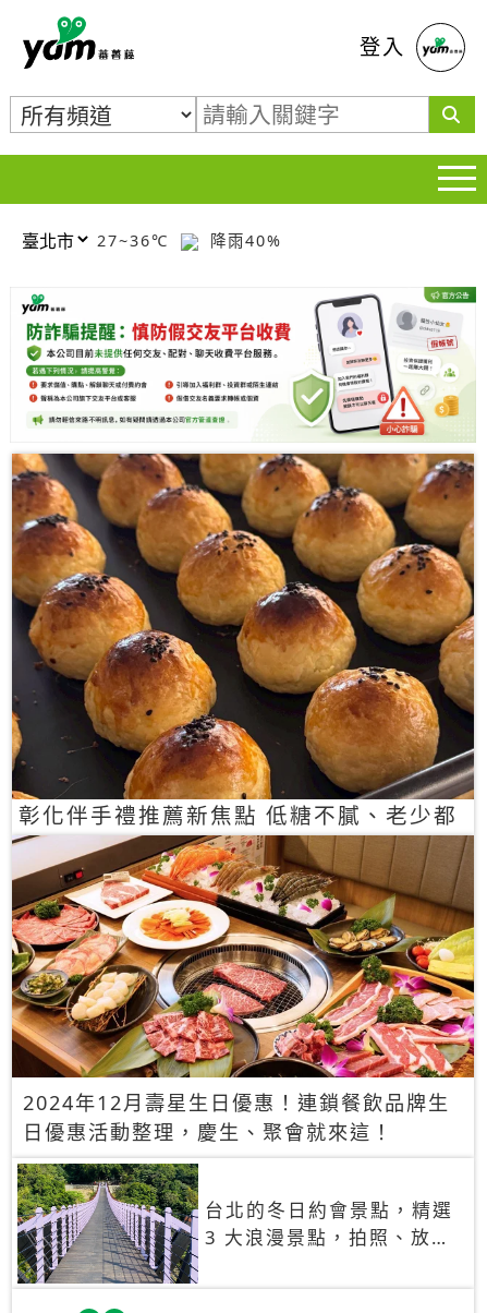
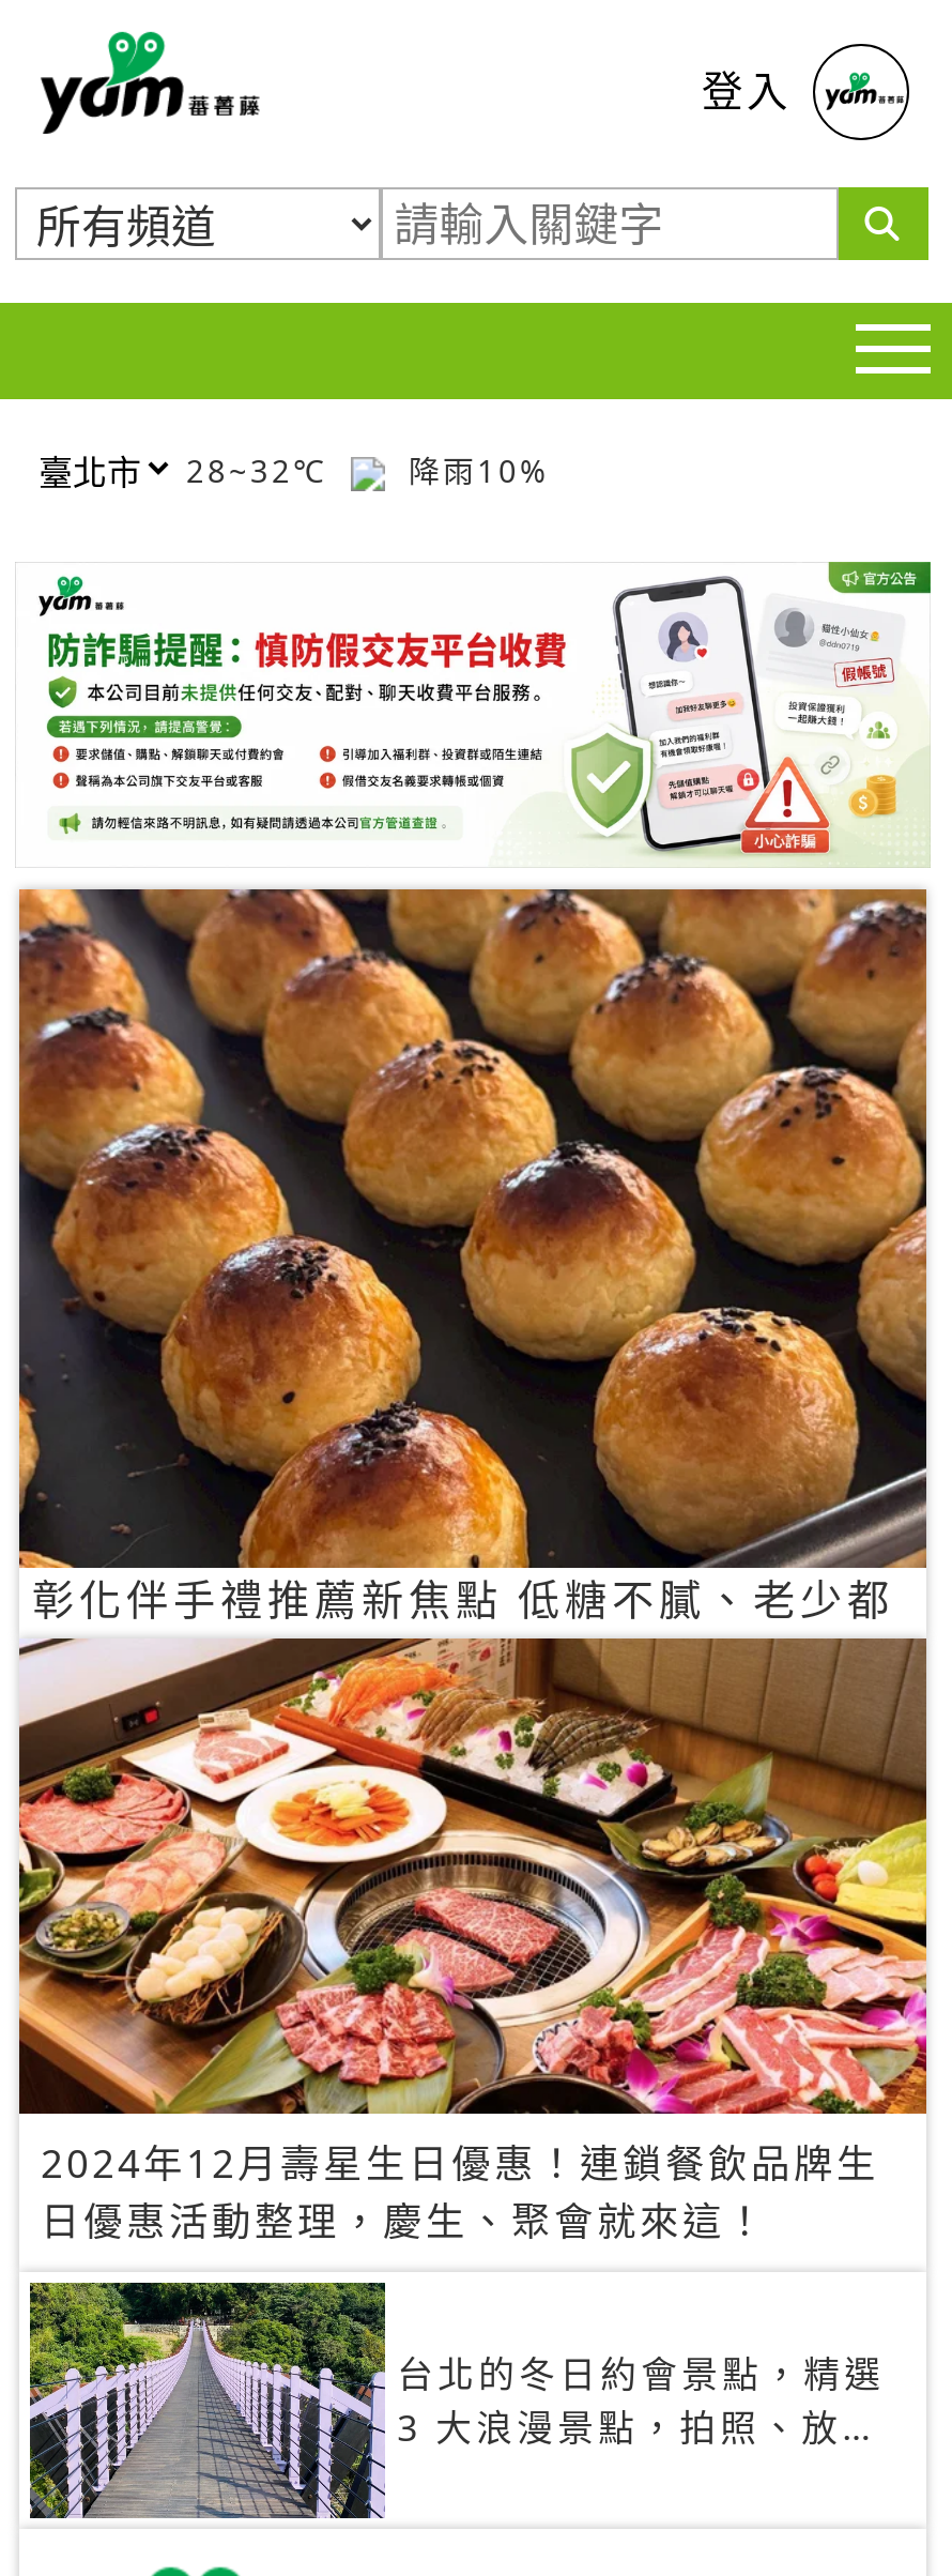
[97,230,175,250] 27~36℃ -> [186,449,340,490] 28~32℃
[204,230,282,250] 降雨40% -> [396,449,550,490] 降雨10%

